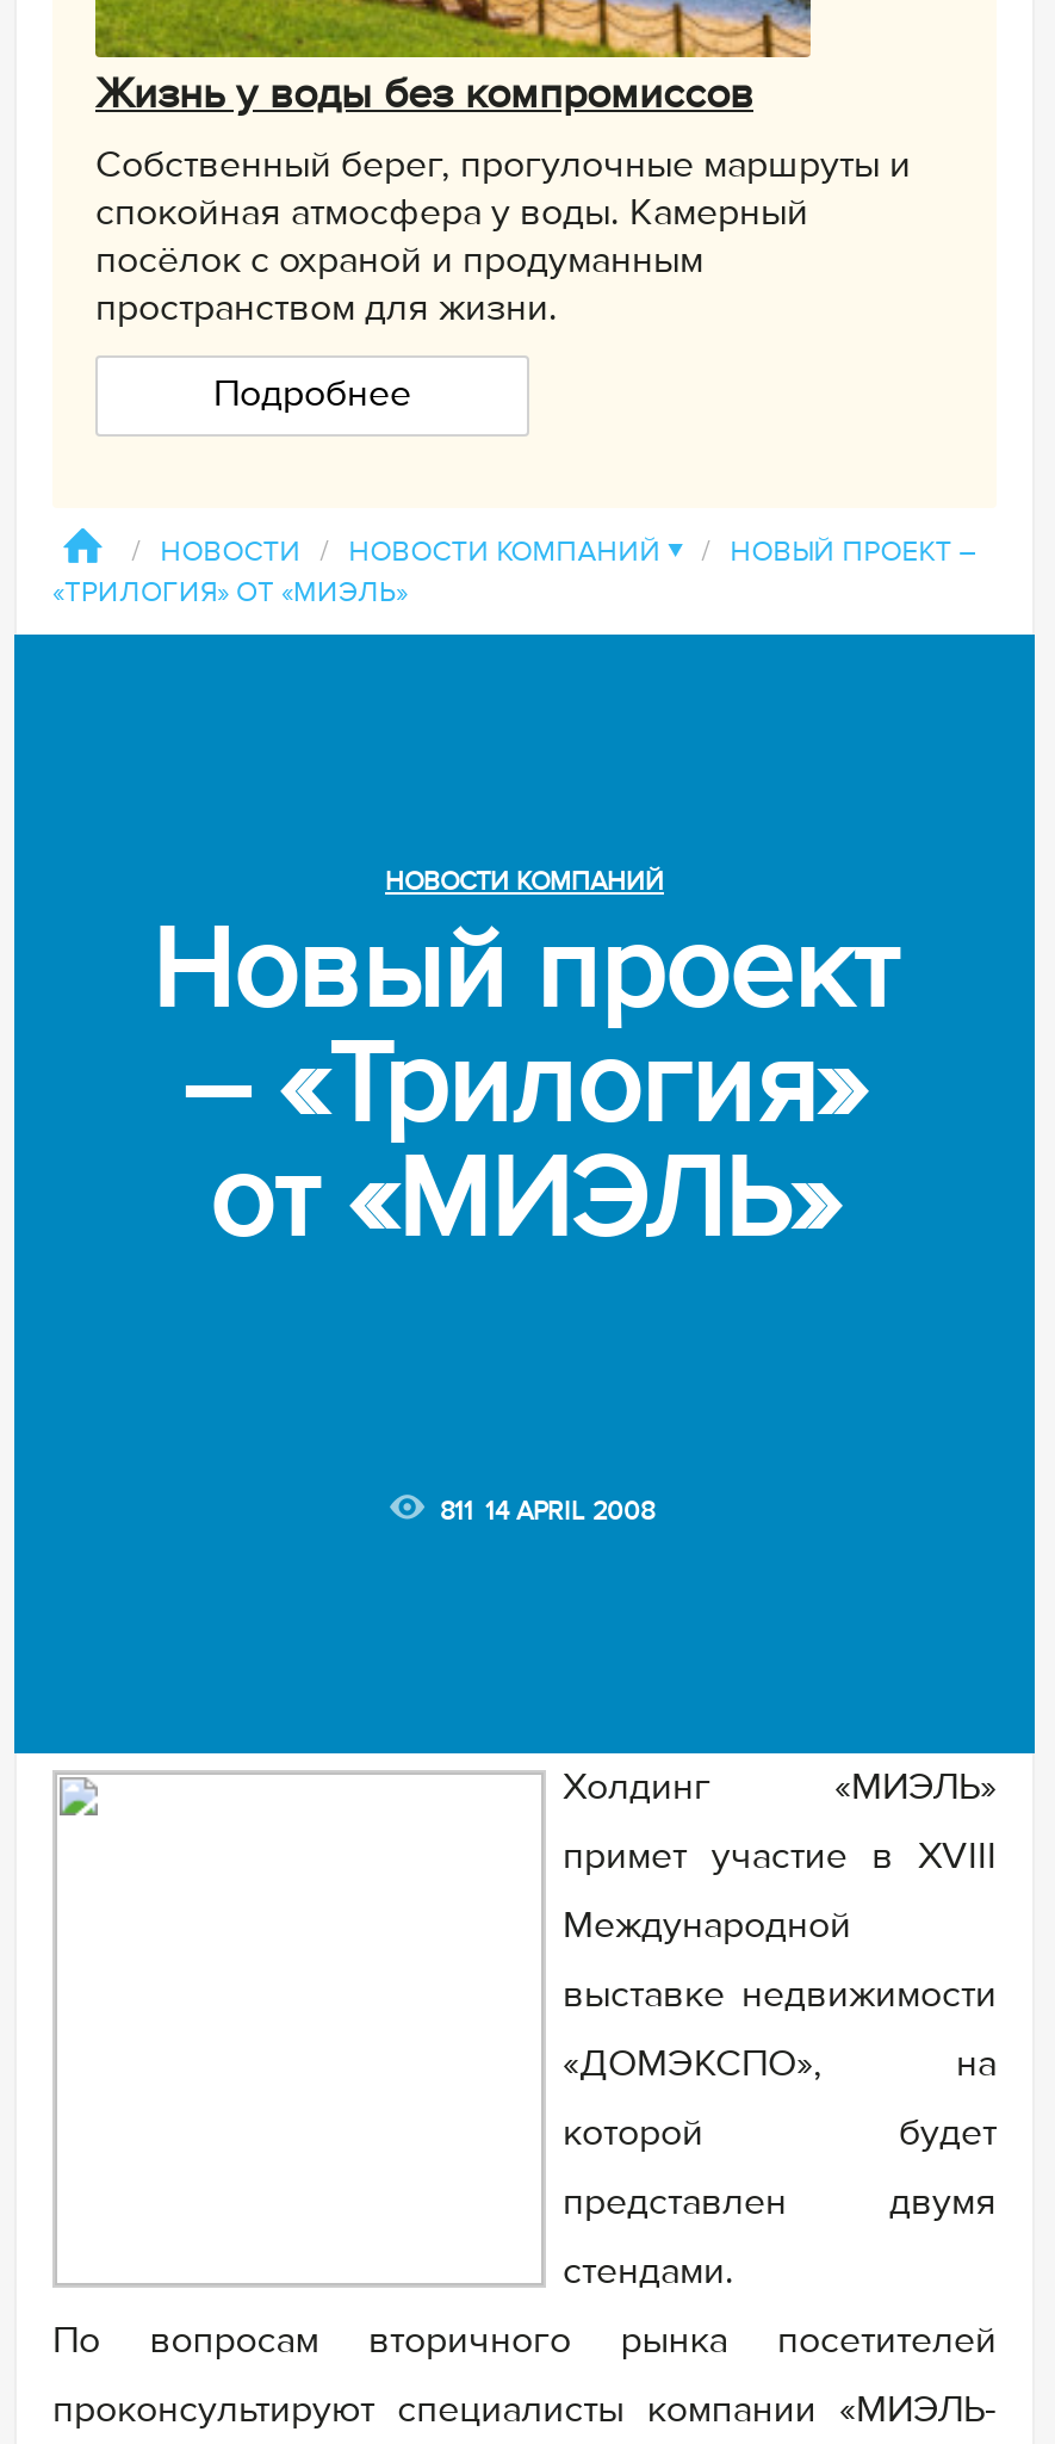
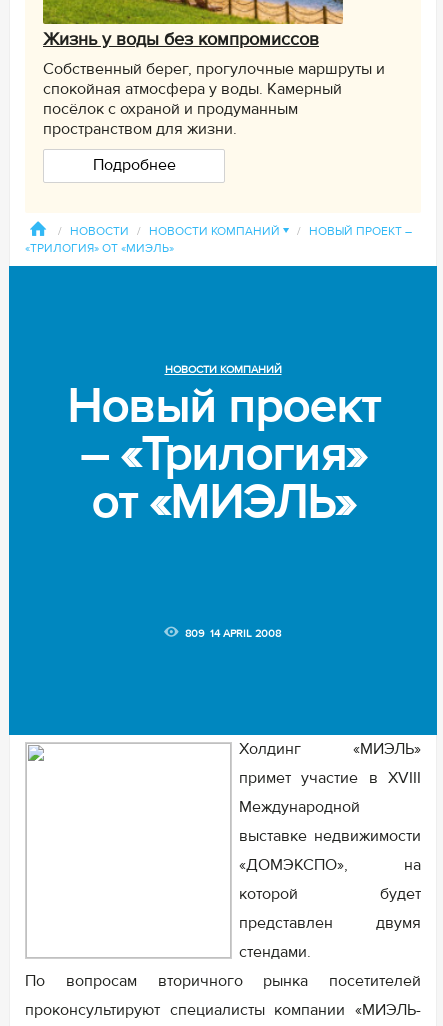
[433,1495,654,1526] 811 14 APRIL 2008 -> [181,626,280,639] 809 14 APRIL 2008

